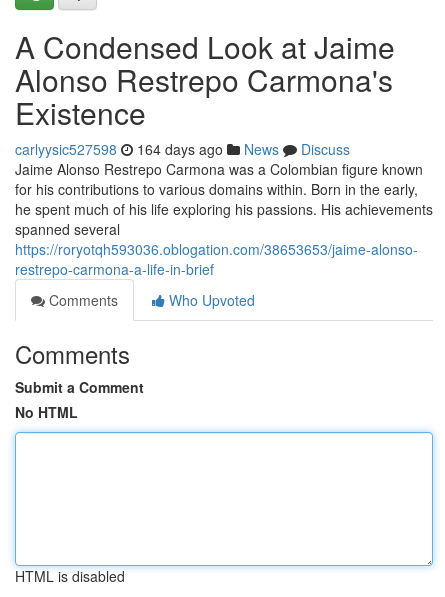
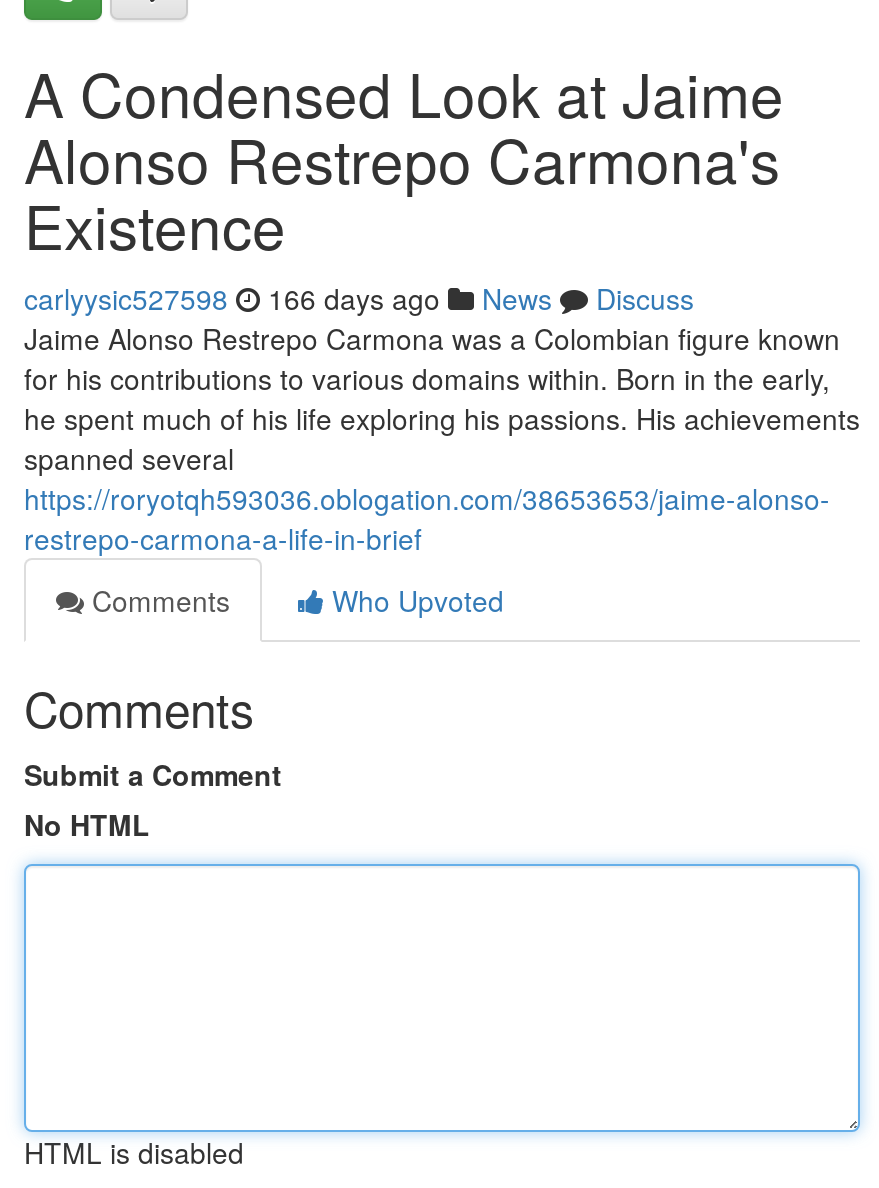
[15,139,350,159] carlyysic527598 164 days ago News Discuss -> [24,278,694,318] carlyysic527598 166 days ago News Discuss

